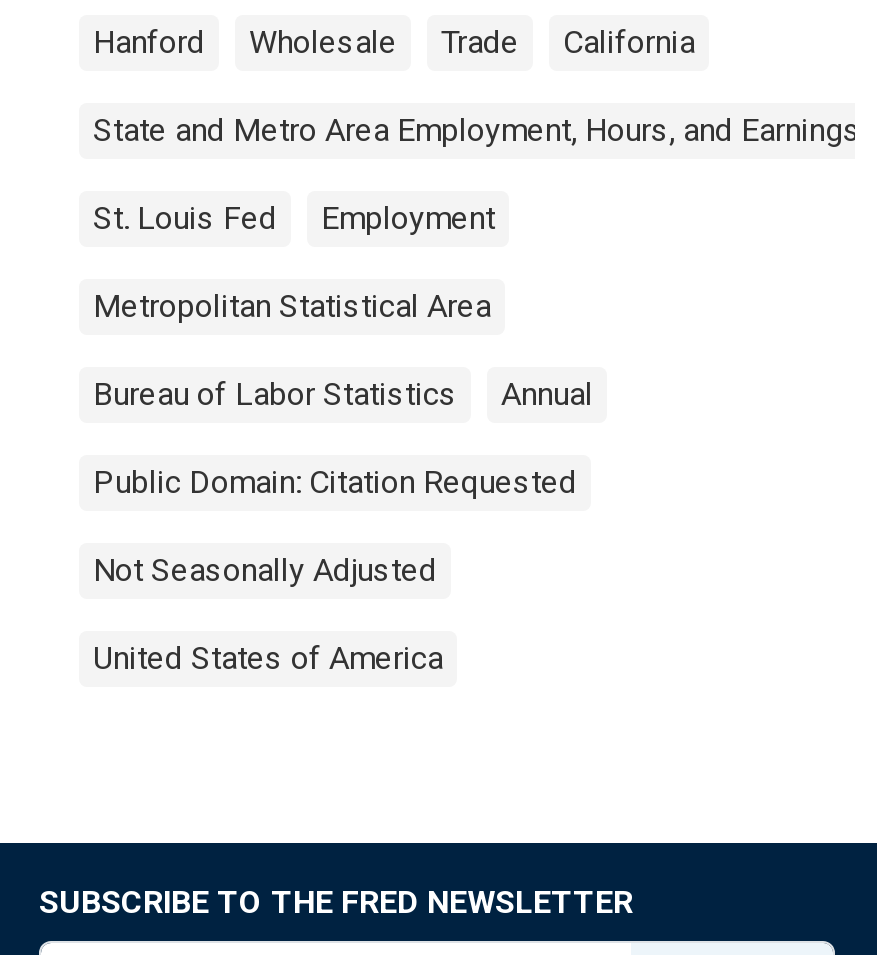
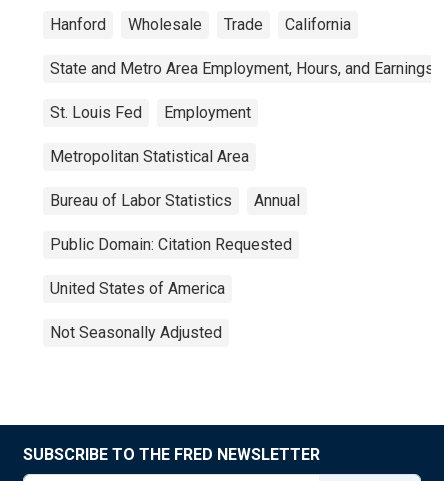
moved [93,551,437,589] -> [50,323,222,342]: Not Seasonally Adjusted
moved [93,639,443,677] -> [50,279,225,298]: United States of America

